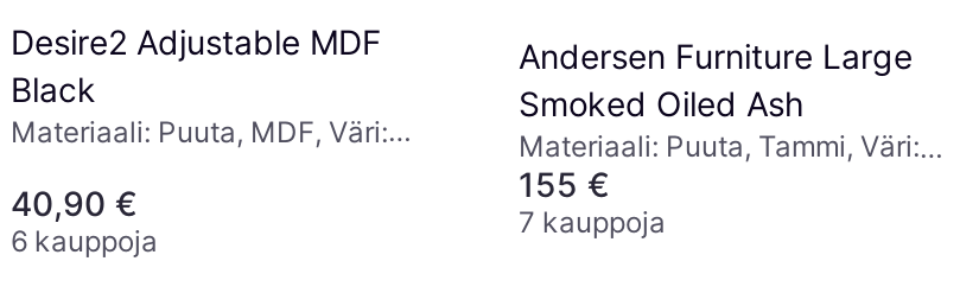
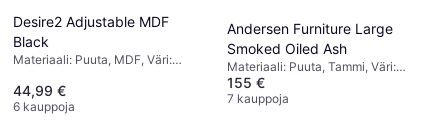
[11,184,136,224] 40,90 € -> [13,82,66,99] 44,99 €

